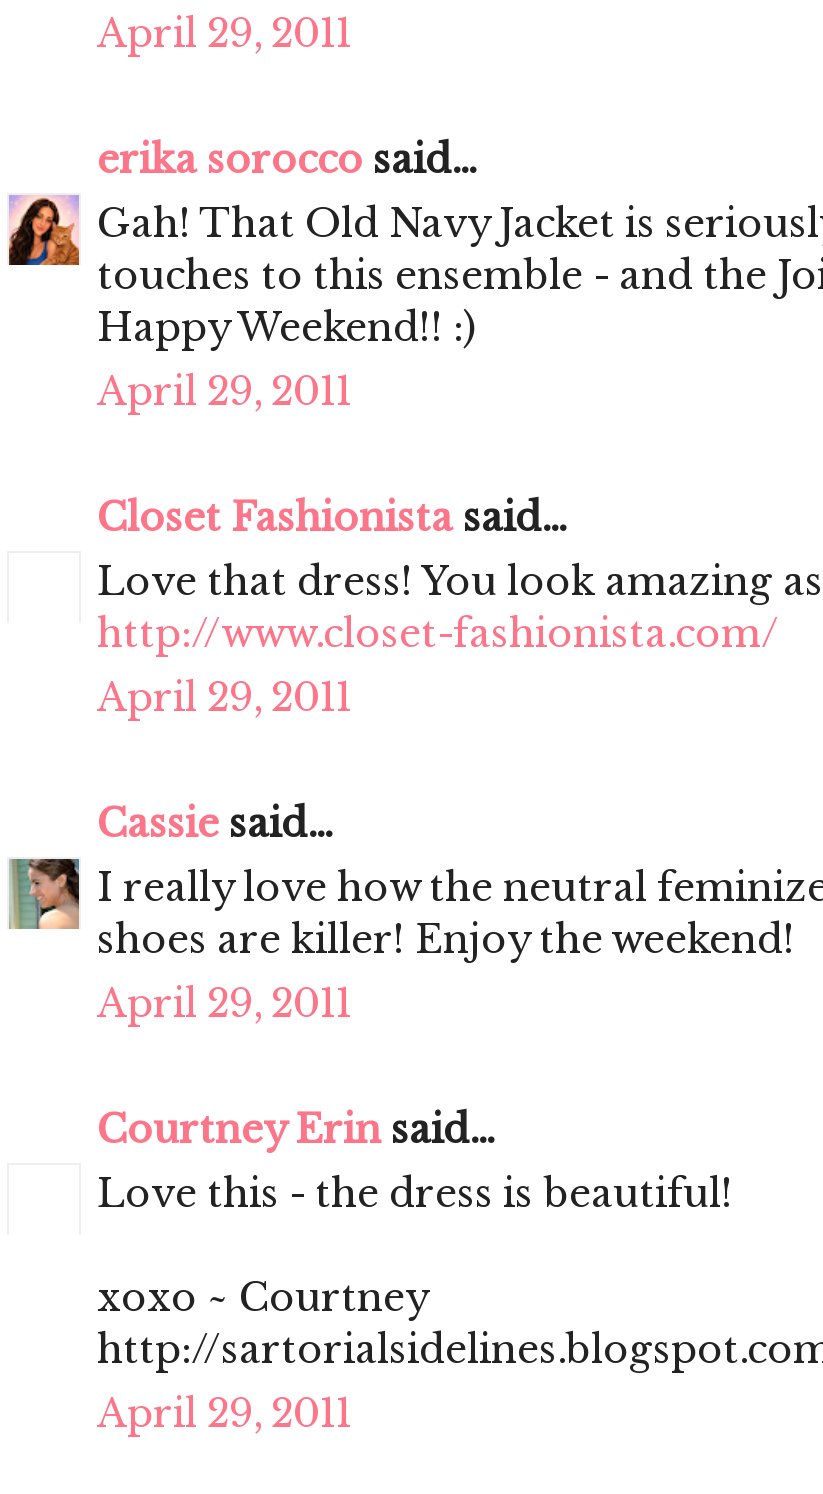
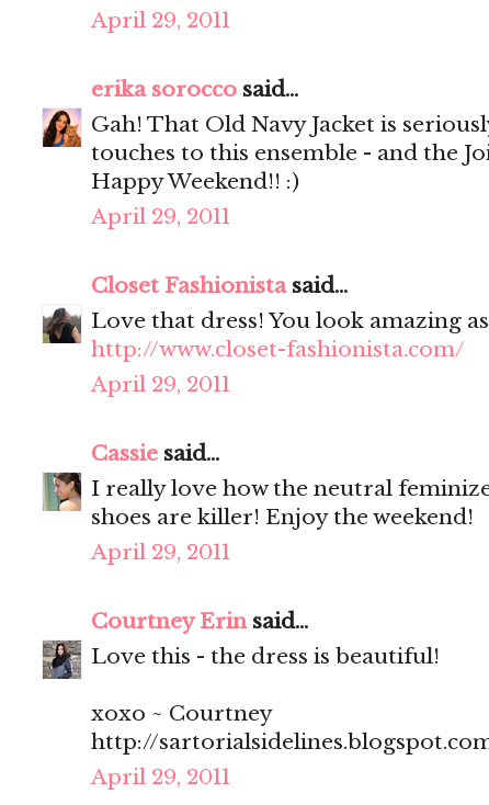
none -> [42,307,82,344] [image]
none -> [42,639,82,680] [image]

